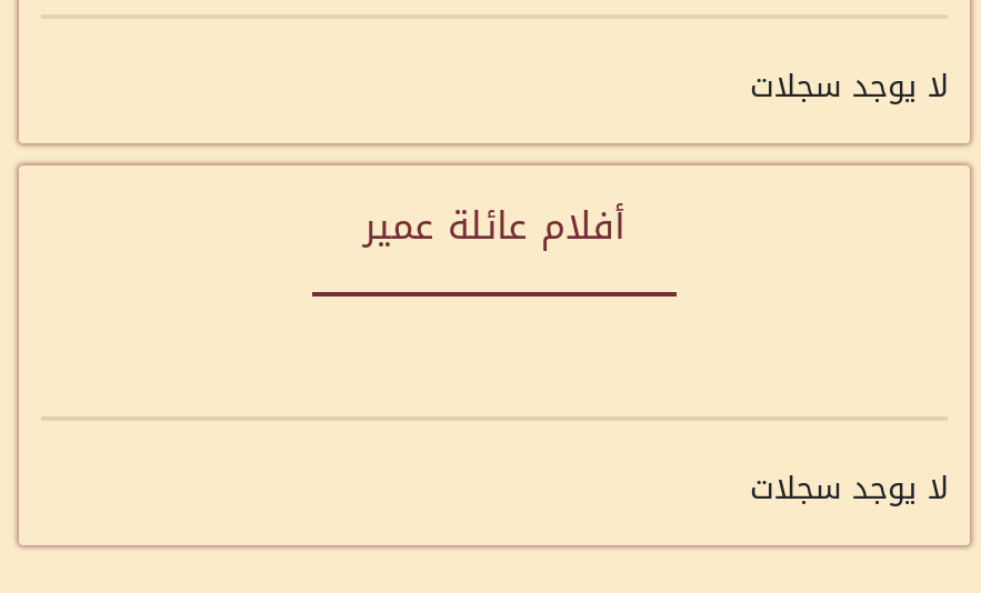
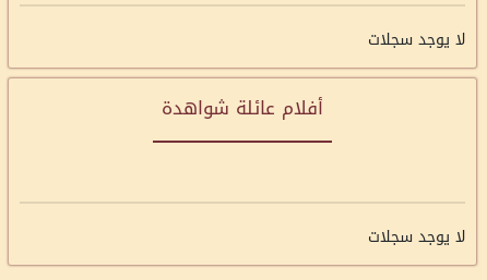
[363,190,625,261] أفلام عائلة عمير -> [162,90,323,125] أفلام عائلة شواهدة

